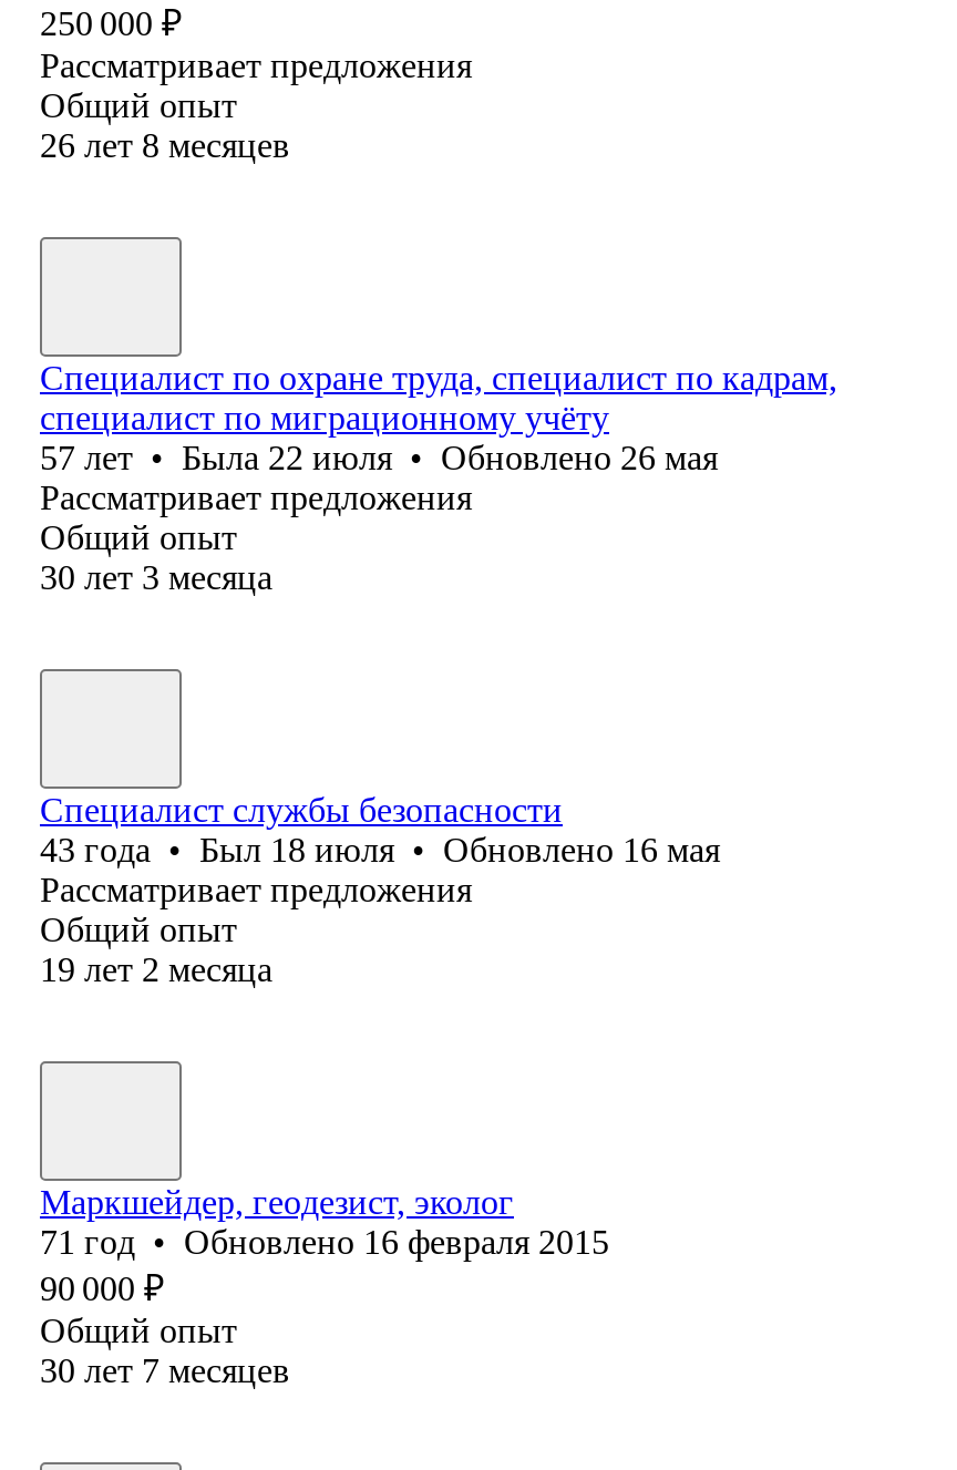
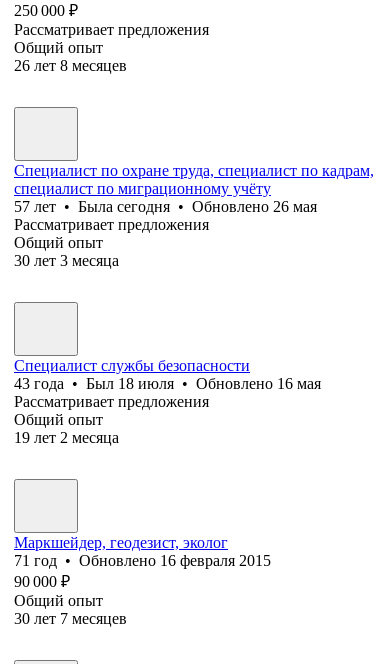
[40,438,718,476] 57 лет • Была 22 июля • Обновлено 26 мая -> [14,198,317,215] 57 лет • Была сегодня • Обновлено 26 мая

